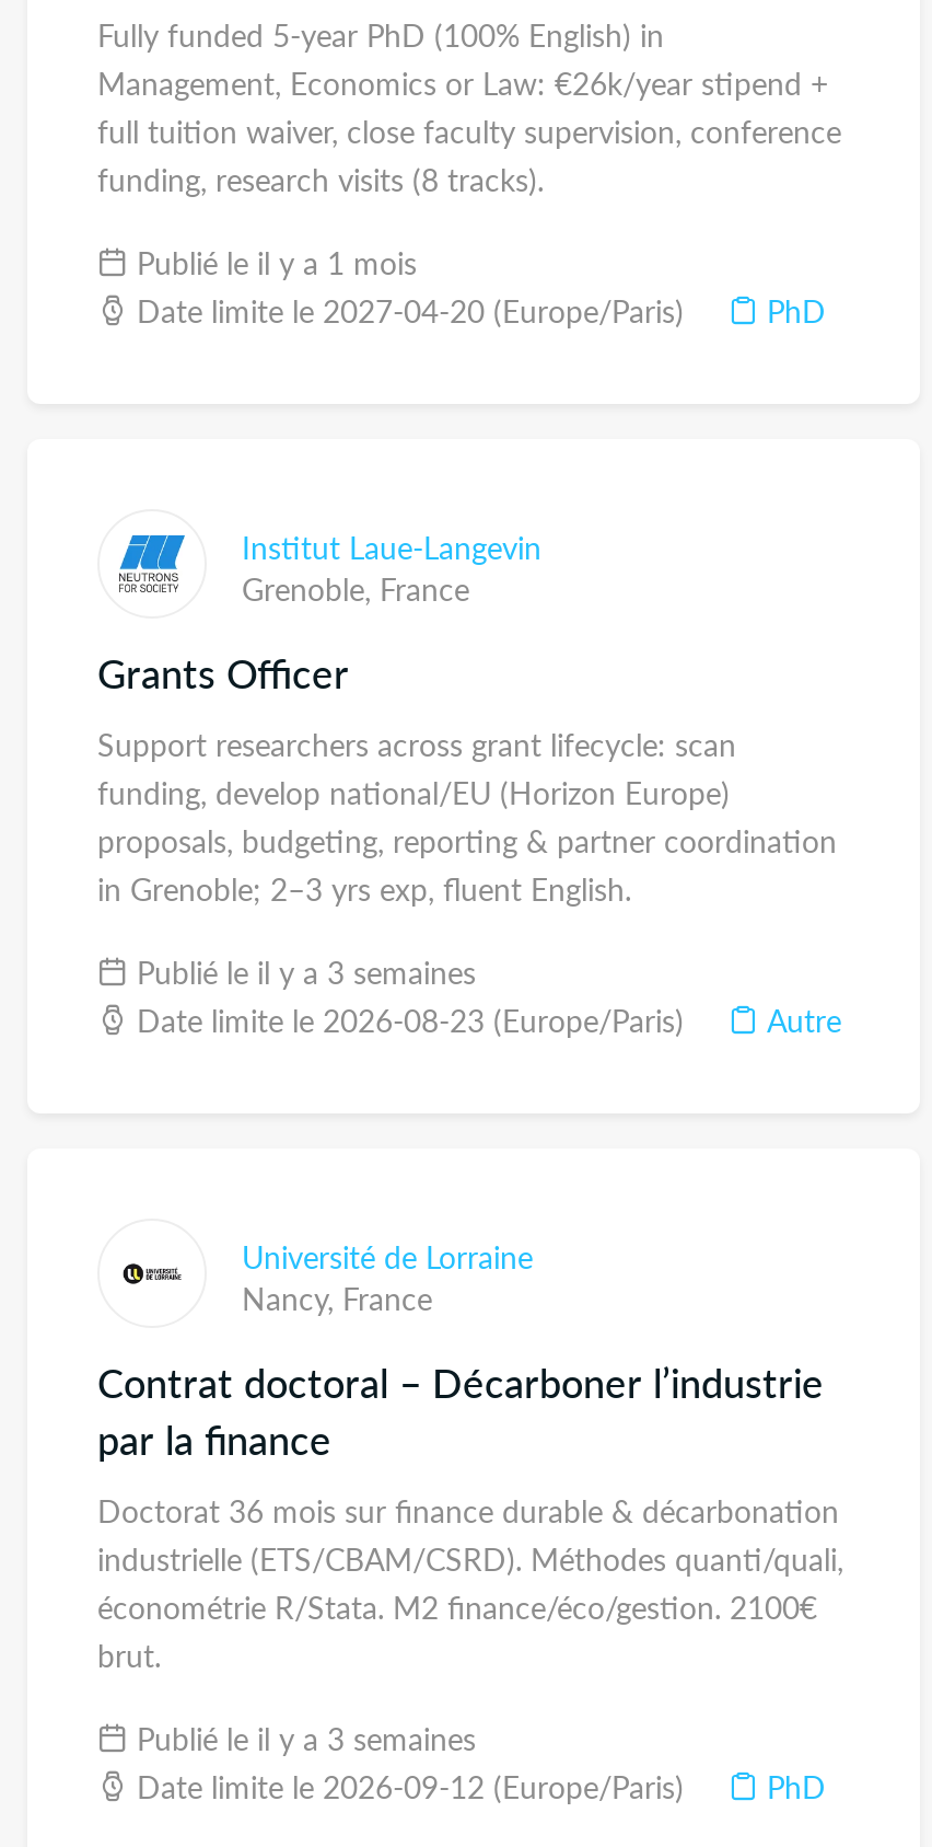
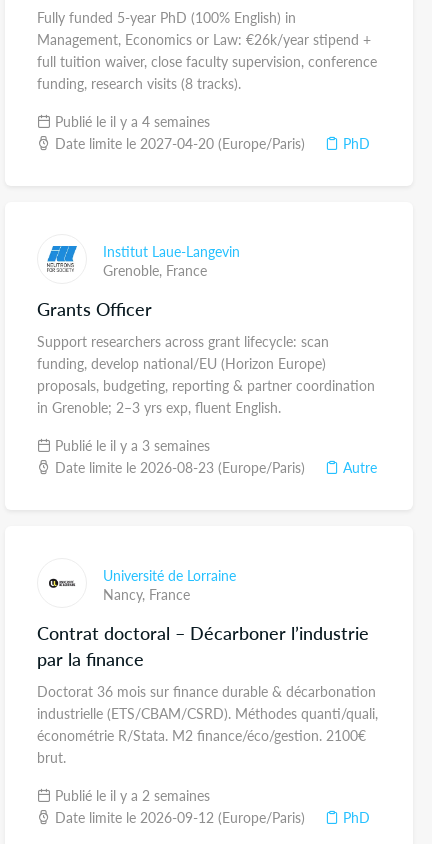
[128,240,417,284] Publié le il y a 1 mois -> [51,111,210,131] Publié le il y a 4 semaines
[128,1716,476,1759] Publié le il y a 3 semaines -> [51,785,210,805] Publié le il y a 2 semaines

